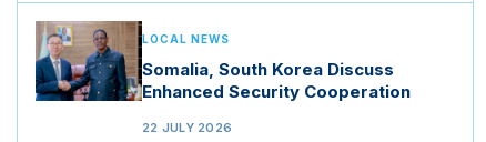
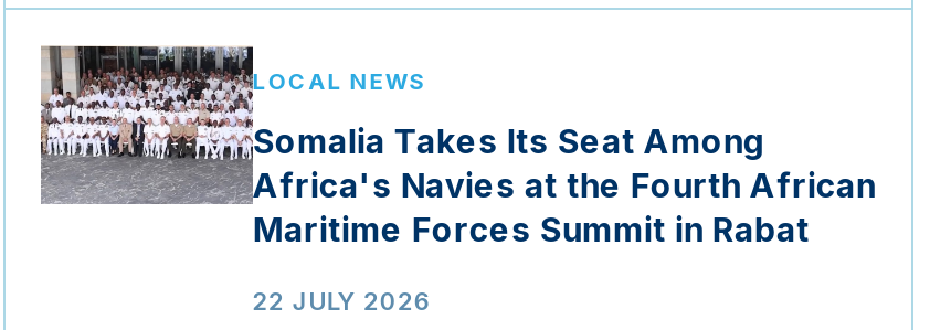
[34,21,410,102] [image] | Somalia, South Korea Discuss | Enhanced Security Cooperation -> [41,45,876,251] [image] | Somalia Takes Its Seat Among | Africa's Navies at the Fourth African | Maritime Forces Summit in Rabat

